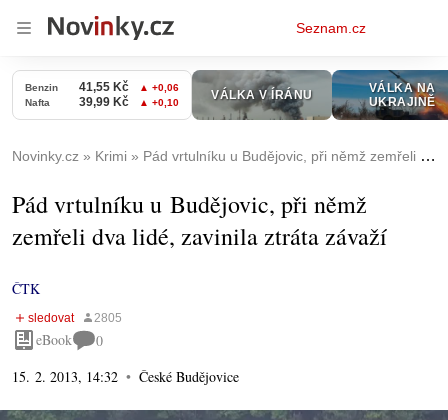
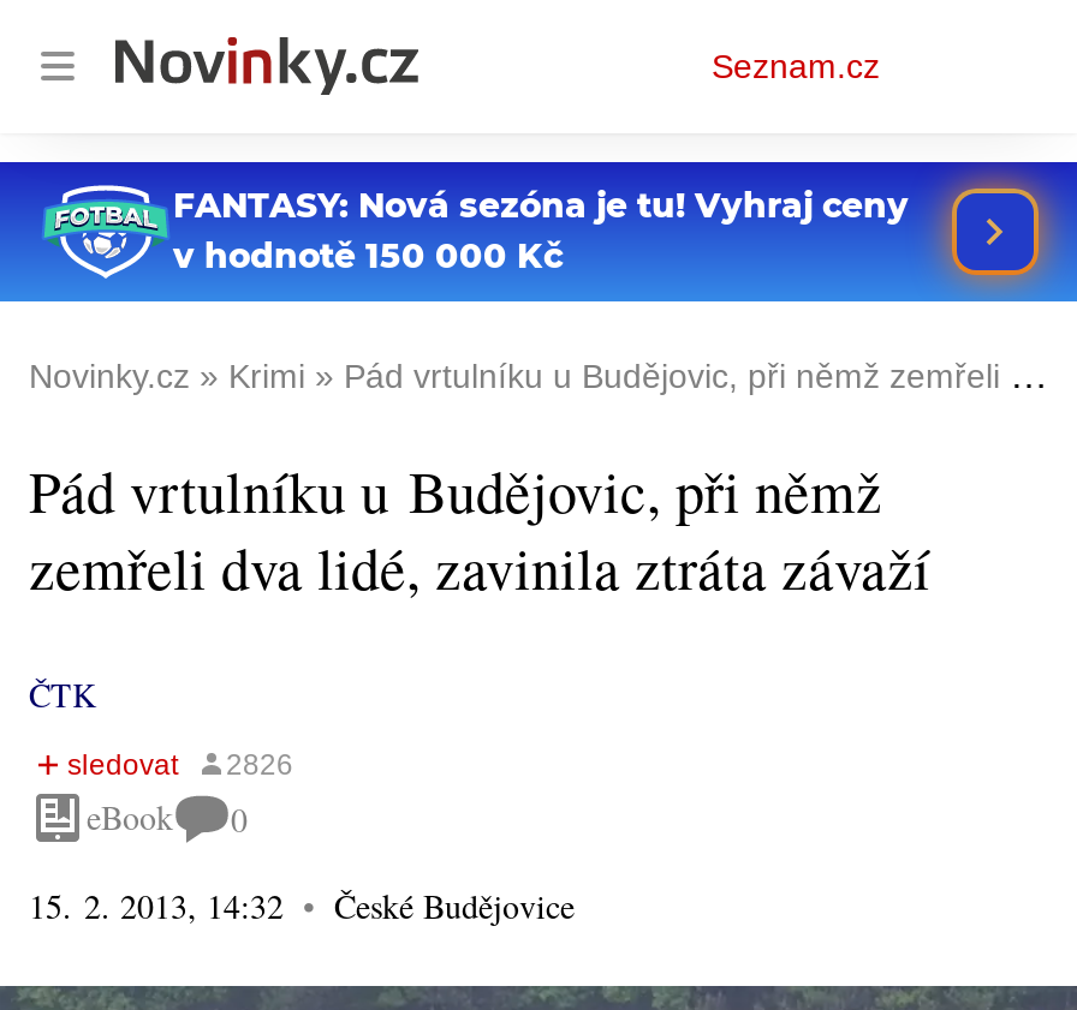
[3,68,445,125] [image] -> [7,160,1070,304] [image]

